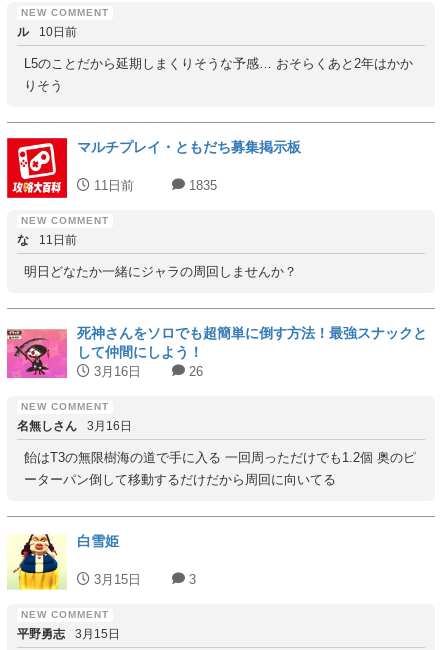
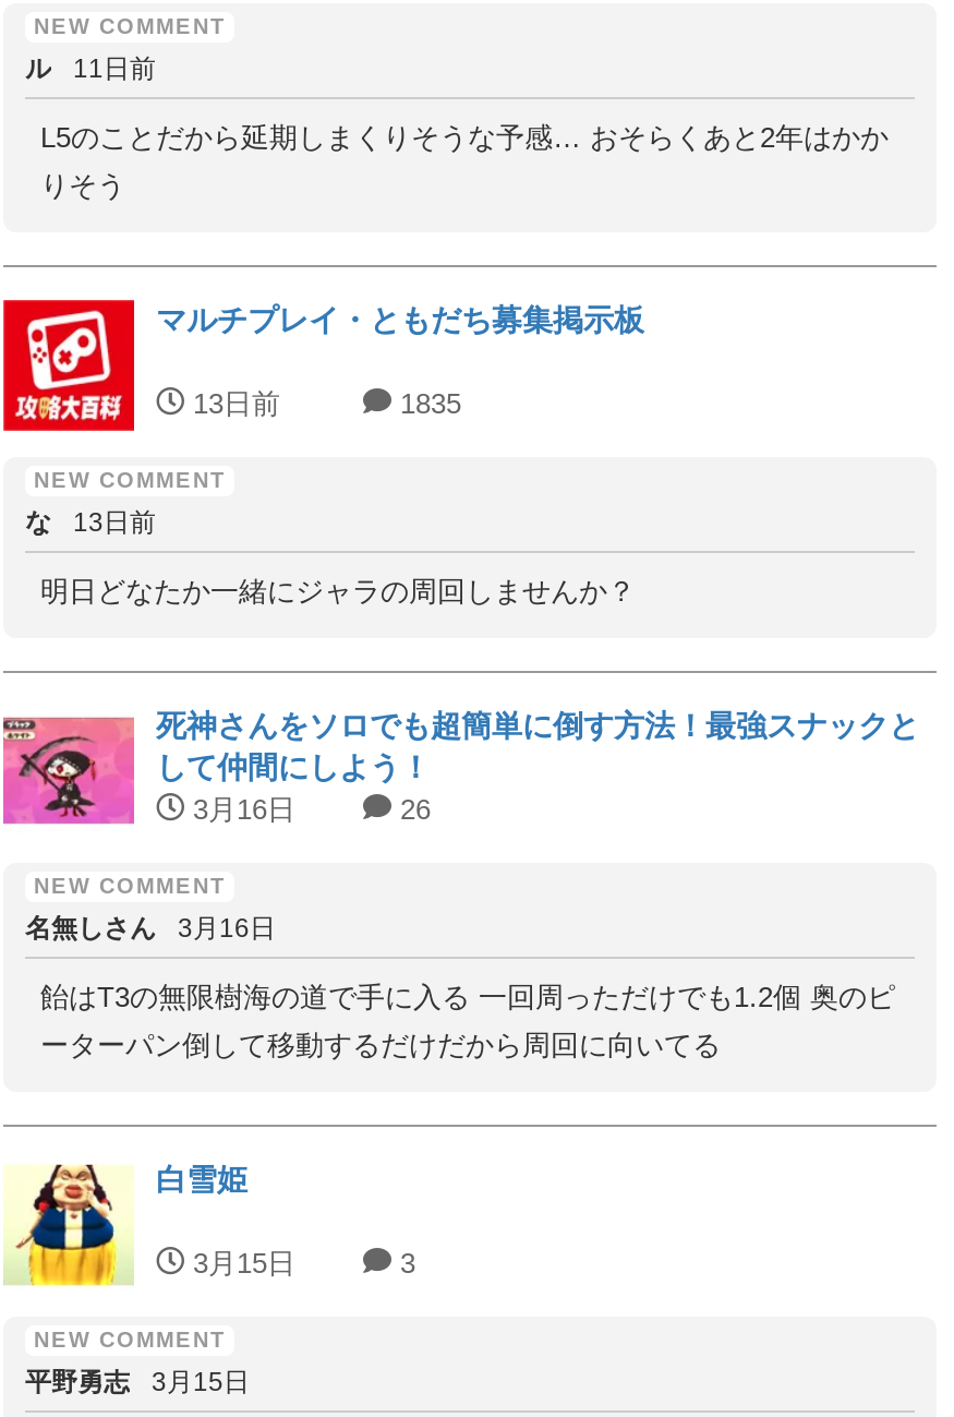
[17,25,77,39] ル 10日前 -> [25,54,156,85] ル 11日前
[90,178,134,193] 11日前 -> [184,388,280,421] 13日前
[17,233,77,247] な 11日前 -> [25,508,156,538] な 13日前

